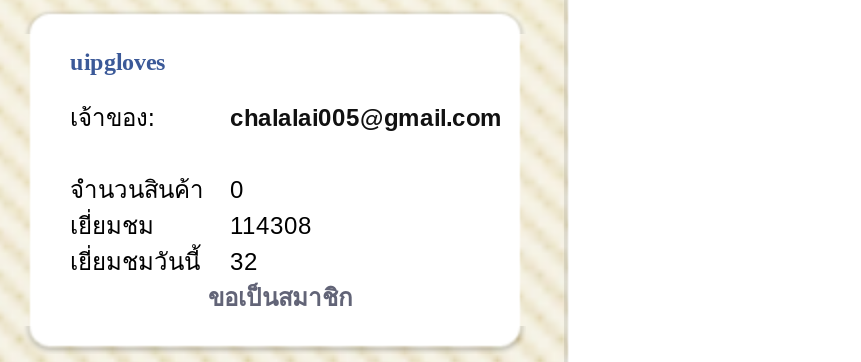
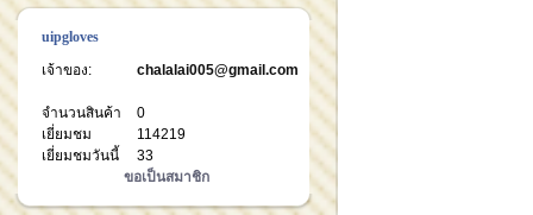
[230,212,312,240] 114308 -> [137,126,186,143] 114219
[70,248,258,276] เยี่ยมชมวันนี้ 32 -> [42,147,153,164] เยี่ยมชมวันนี้ 33

